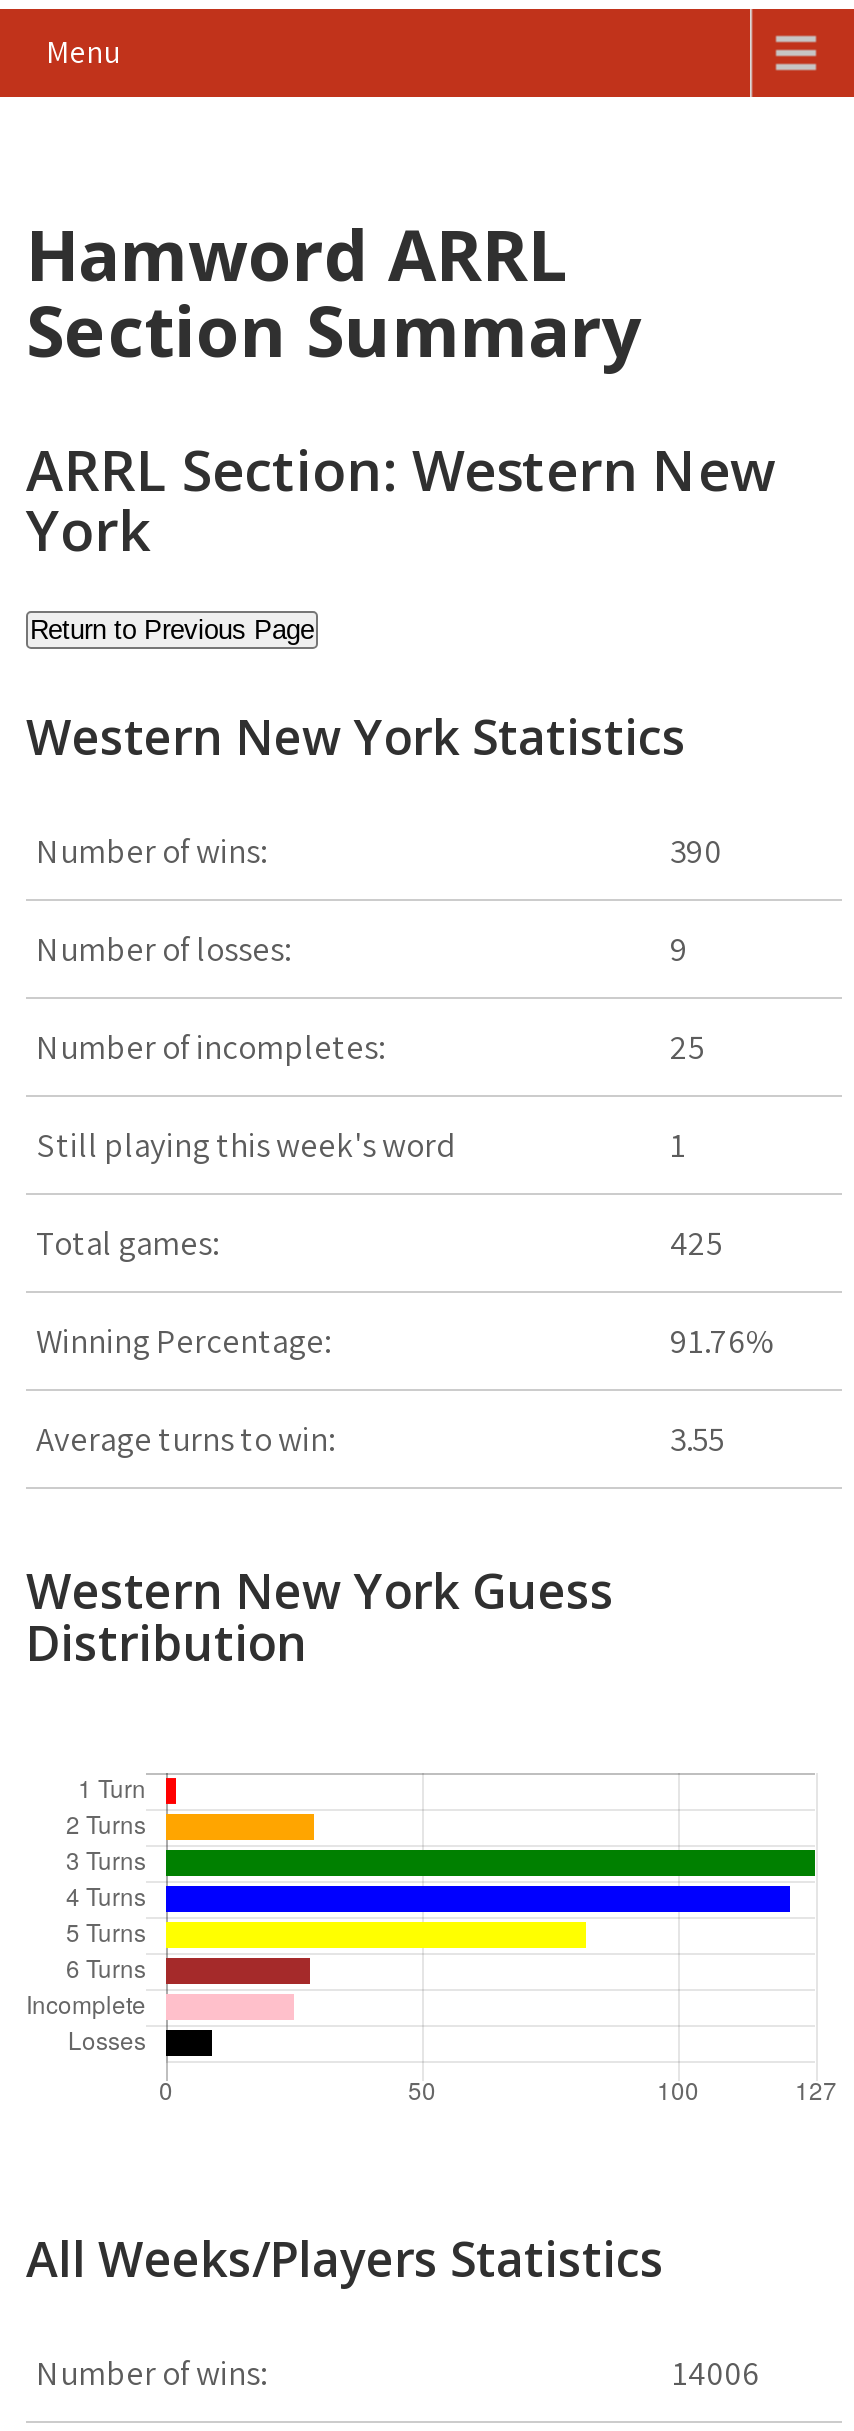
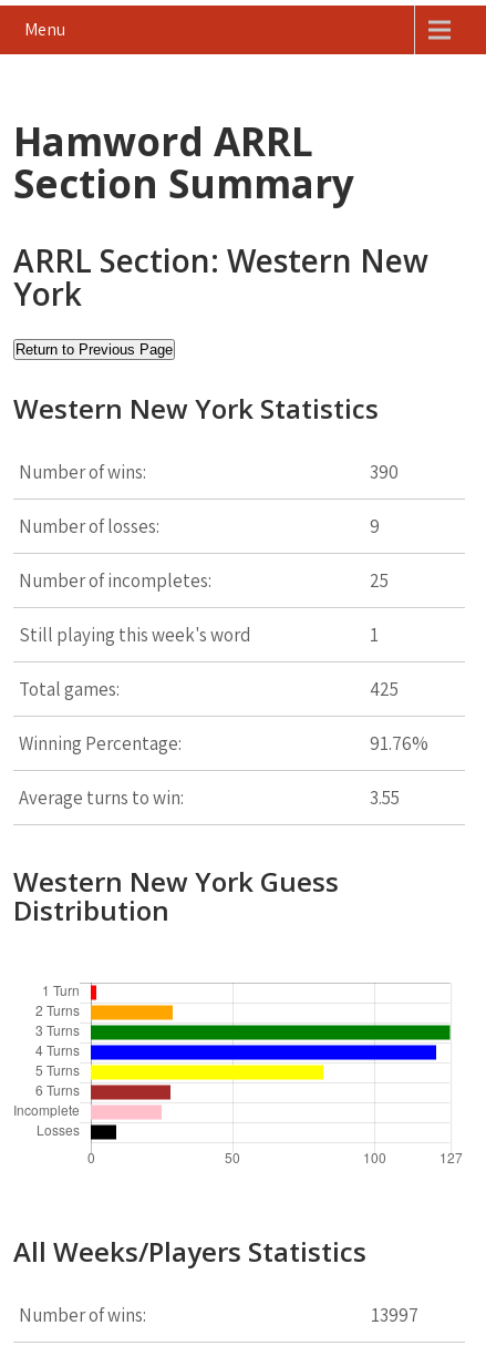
[672,2351,760,2395] 14006 -> [371,1303,418,1327] 13997

